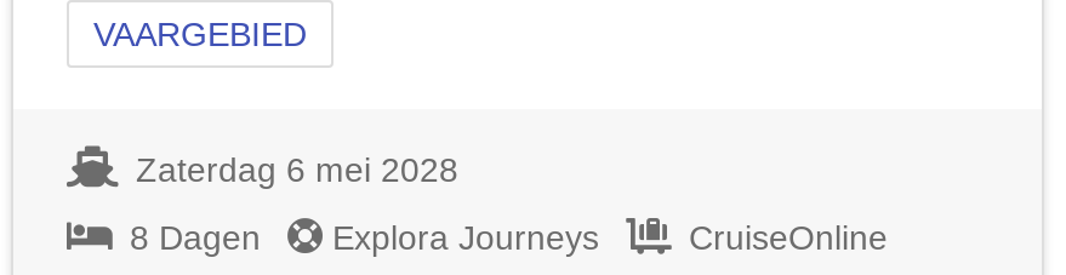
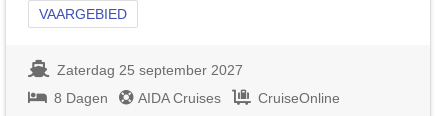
[136,151,458,190] Zaterdag 6 mei 2028 -> [56,62,242,78] Zaterdag 25 september 2027
[332,219,599,258] Explora Journeys -> [137,90,220,106] AIDA Cruises

